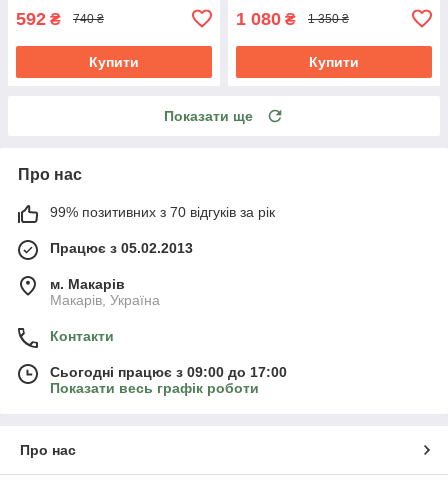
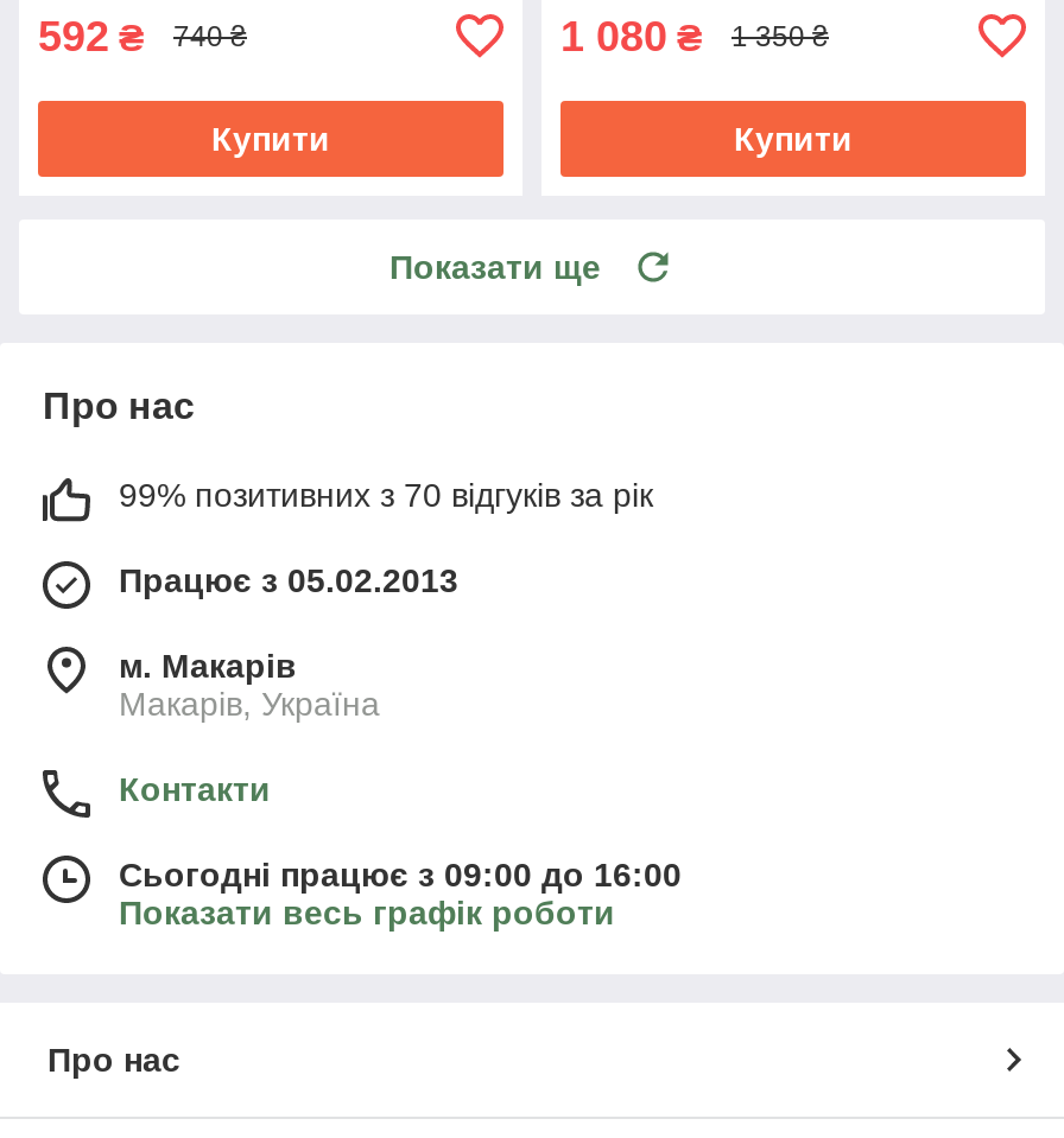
[50,364,287,380] Сьогодні працює з 09:00 до 17:00 -> [119,855,682,893] Сьогодні працює з 09:00 до 16:00

